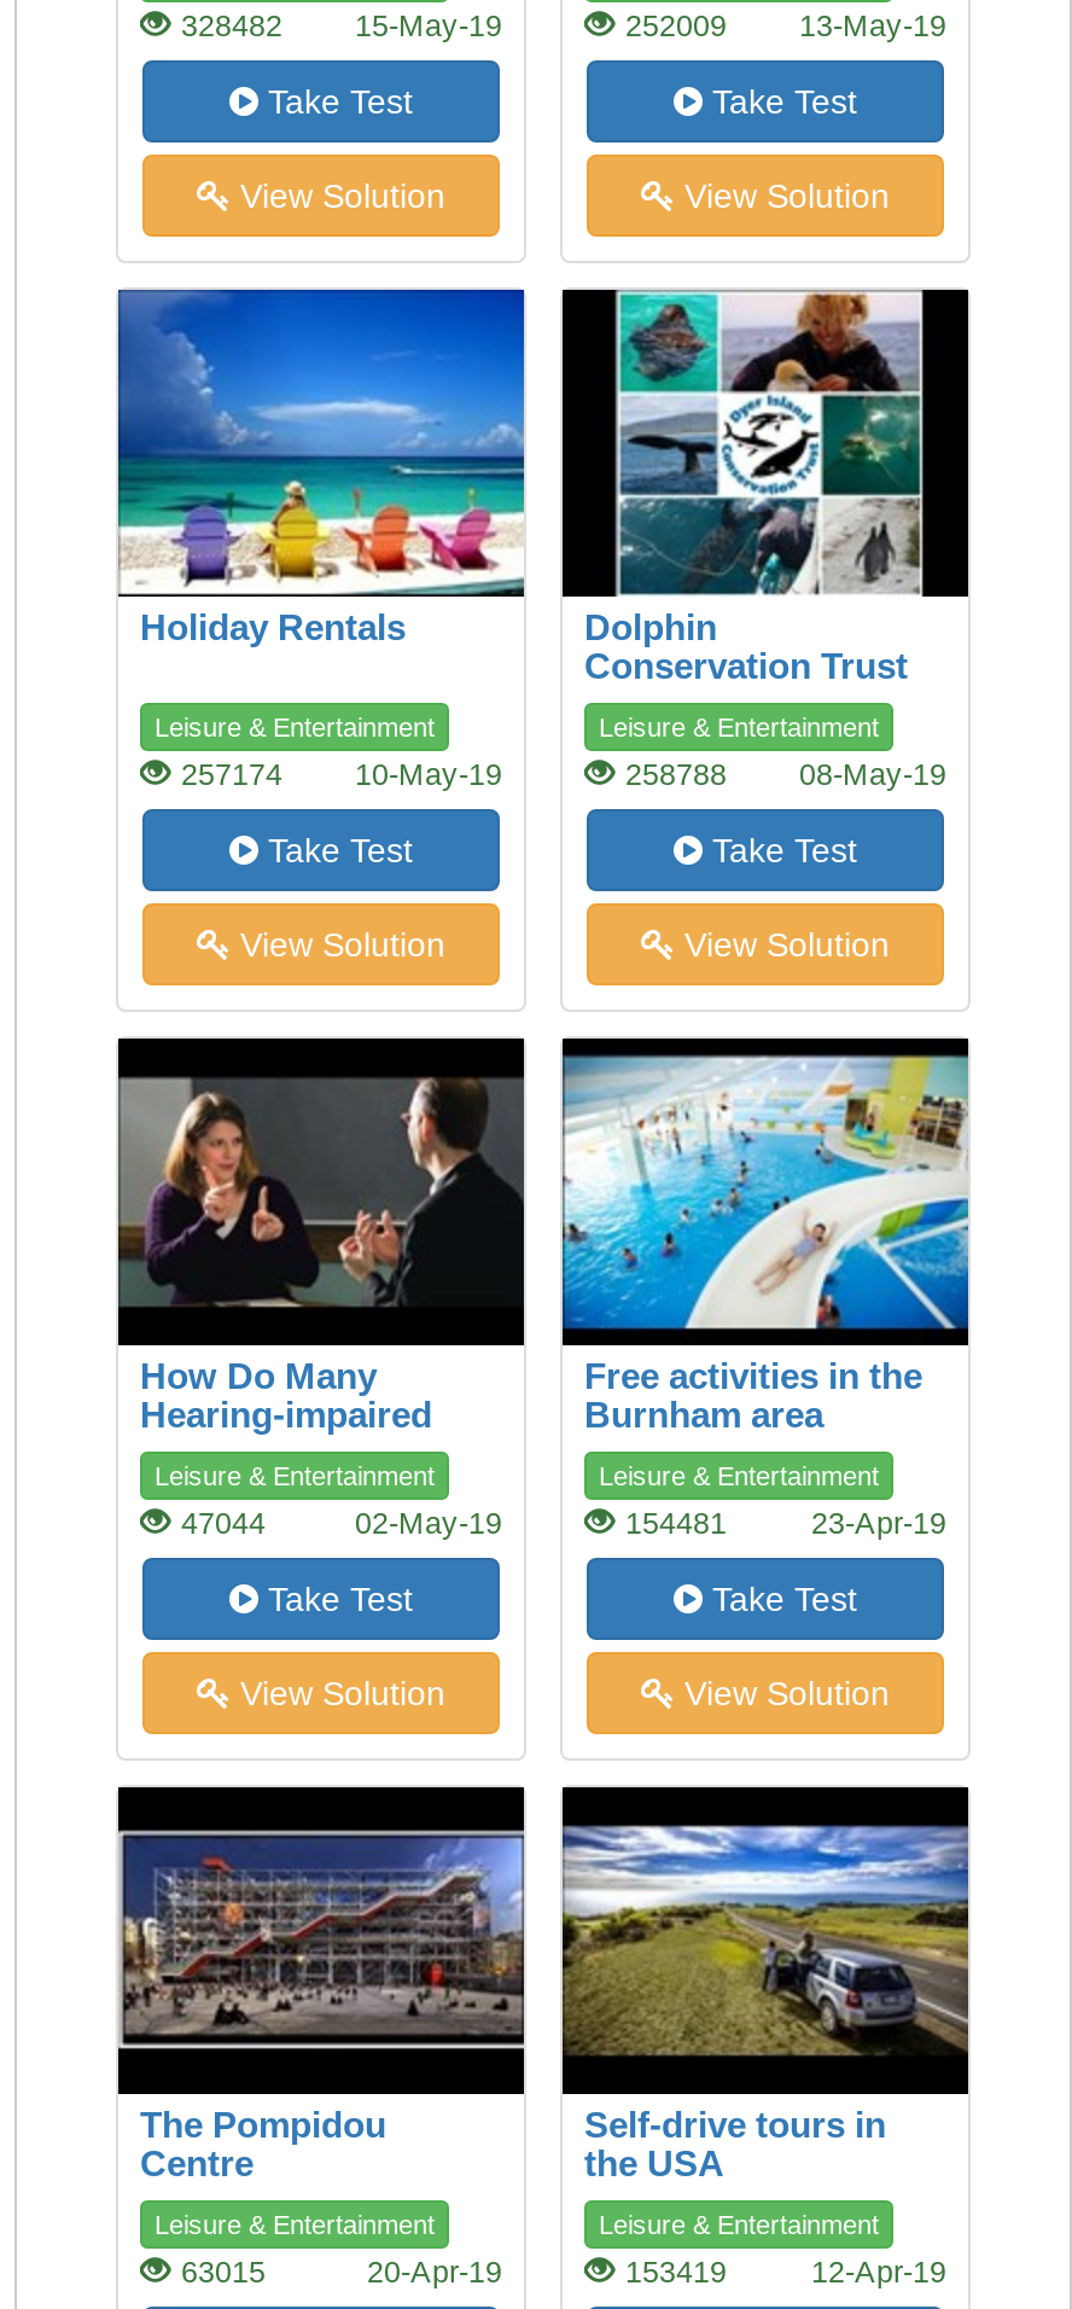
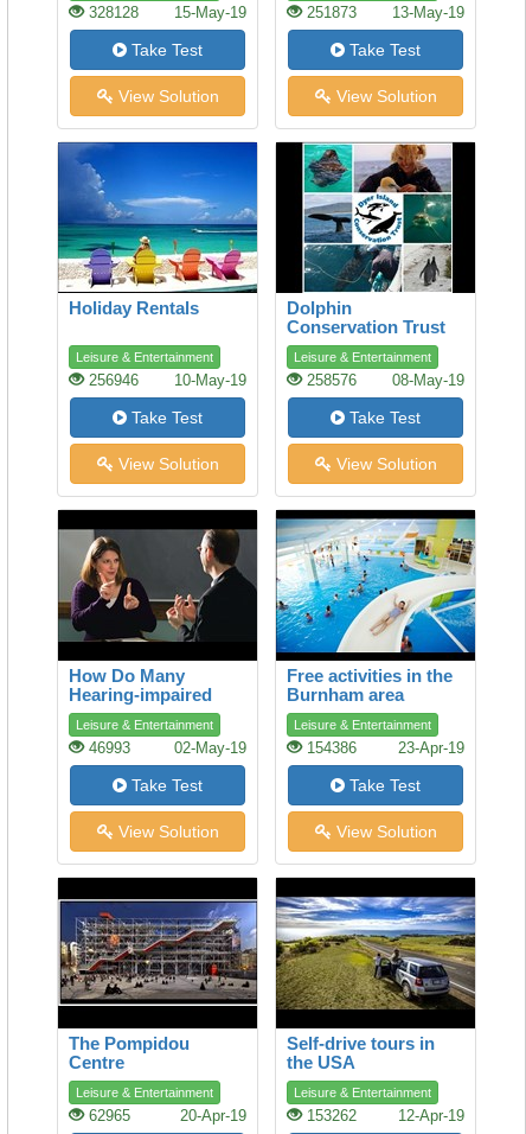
[171,10,282,43] 328482 -> [84,5,139,21] 328128
[616,10,727,43] 252009 -> [302,5,357,21] 251873
[171,758,282,792] 257174 -> [84,372,139,389] 256946
[616,758,727,792] 258788 -> [302,372,357,389] 258576
[171,1507,266,1541] 47044 -> [84,740,130,757] 46993
[616,1507,727,1541] 154481 -> [302,740,357,757] 154386
[171,2256,266,2290] 63015 -> [84,1108,130,1125] 62965
[616,2256,727,2290] 153419 -> [302,1108,357,1125] 153262

